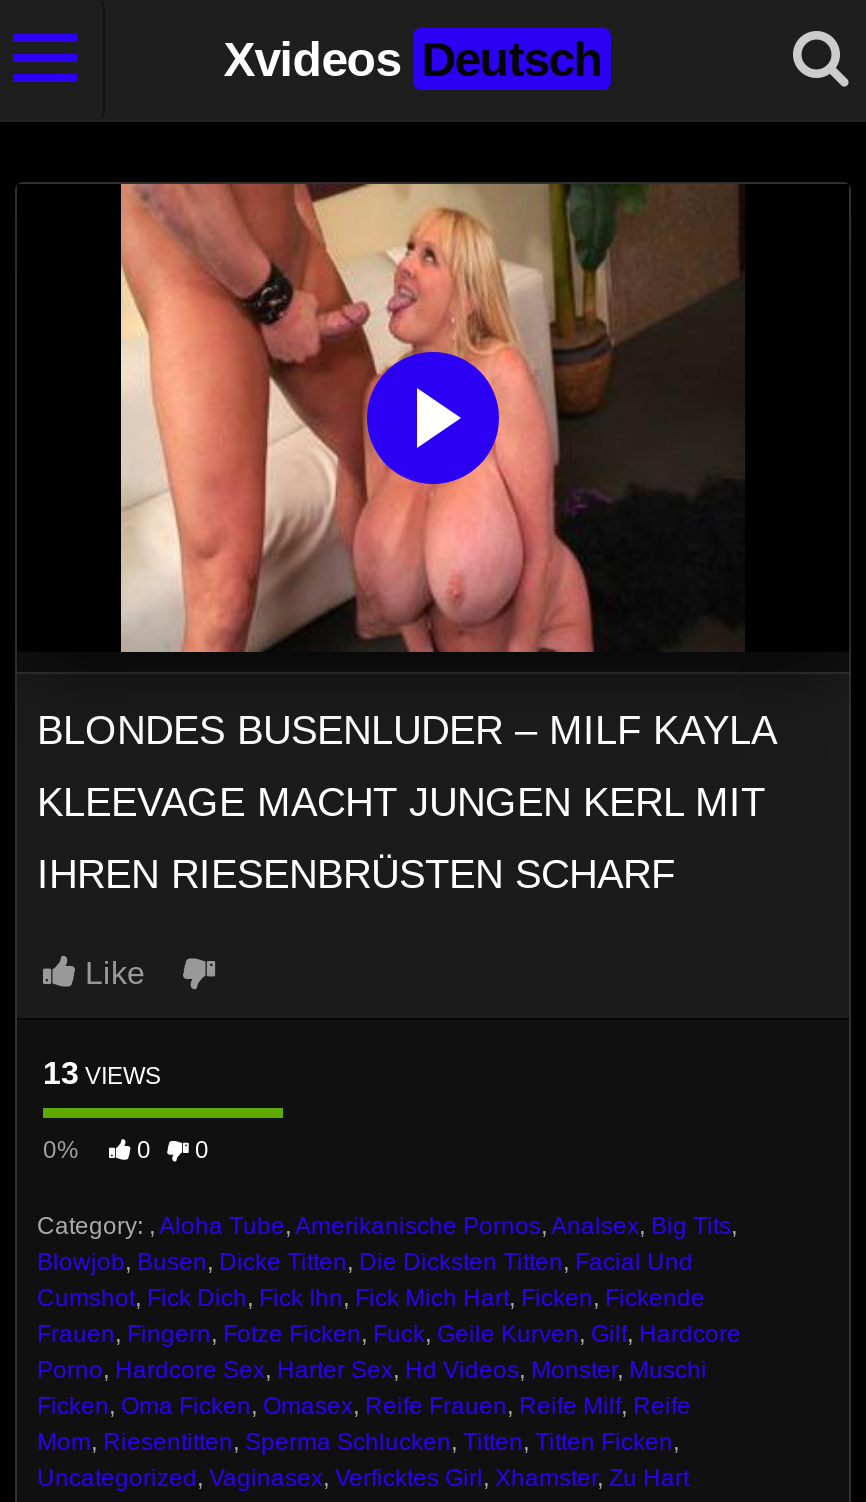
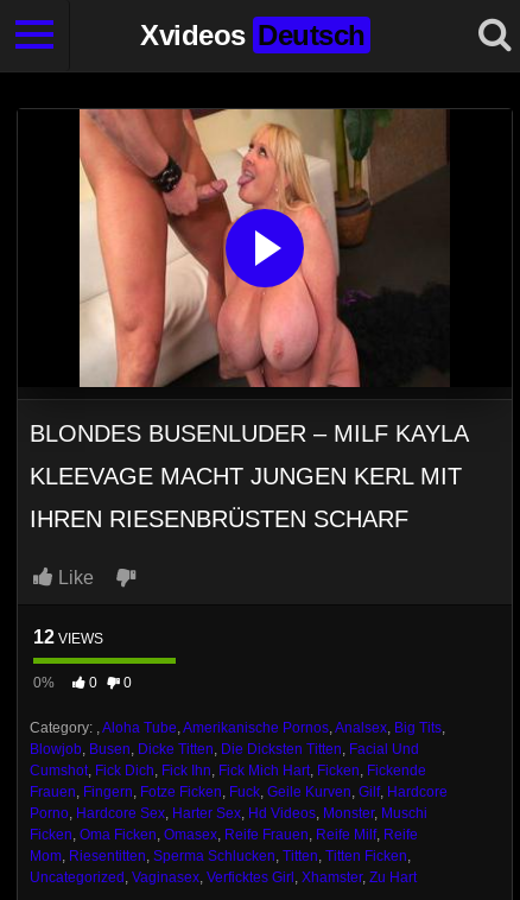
[43,1056,161,1090] 13 VIEWS -> [33,627,103,647] 12 VIEWS

